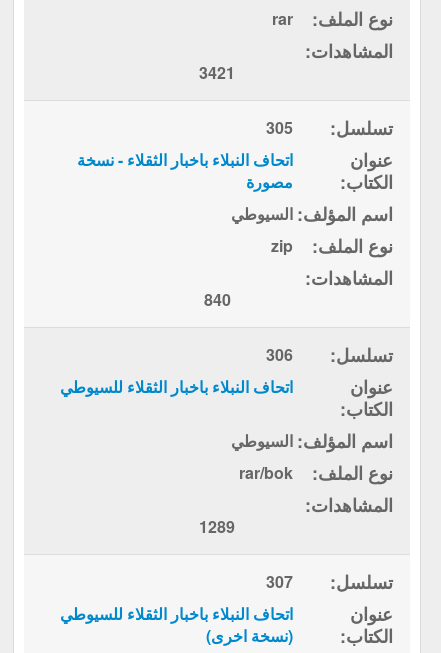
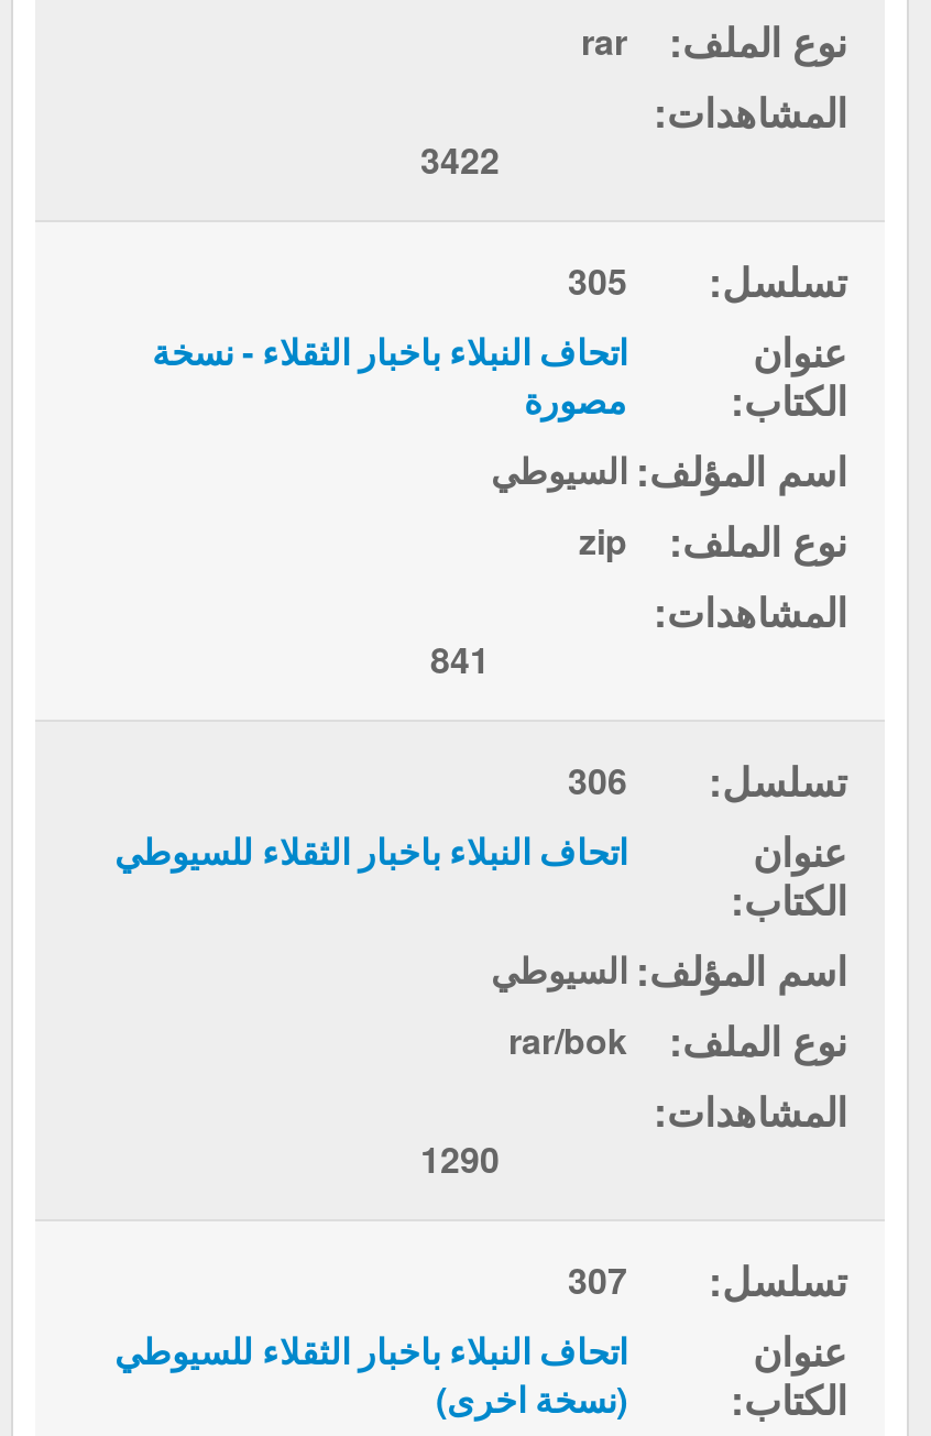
[199,61,235,84] 3421 -> [420,135,500,185] 3422
[203,288,230,311] 840 -> [430,634,490,685] 841
[199,515,235,538] 1289 -> [420,1134,500,1184] 1290

